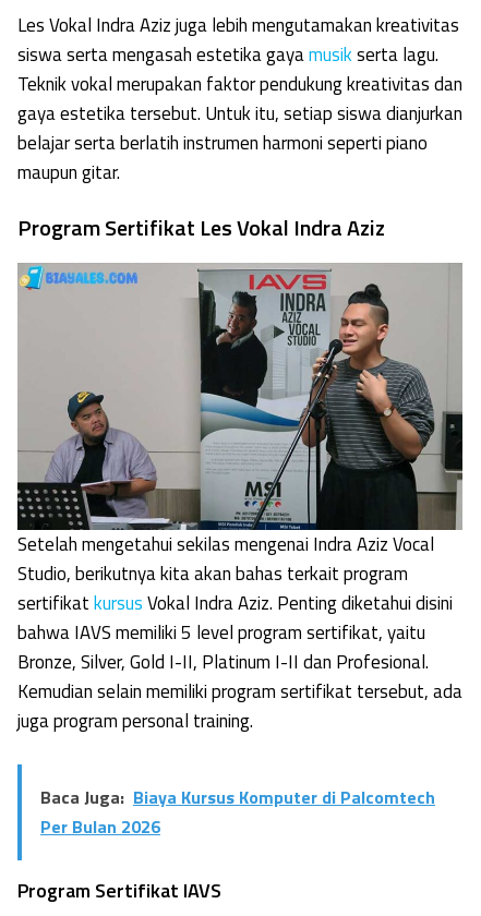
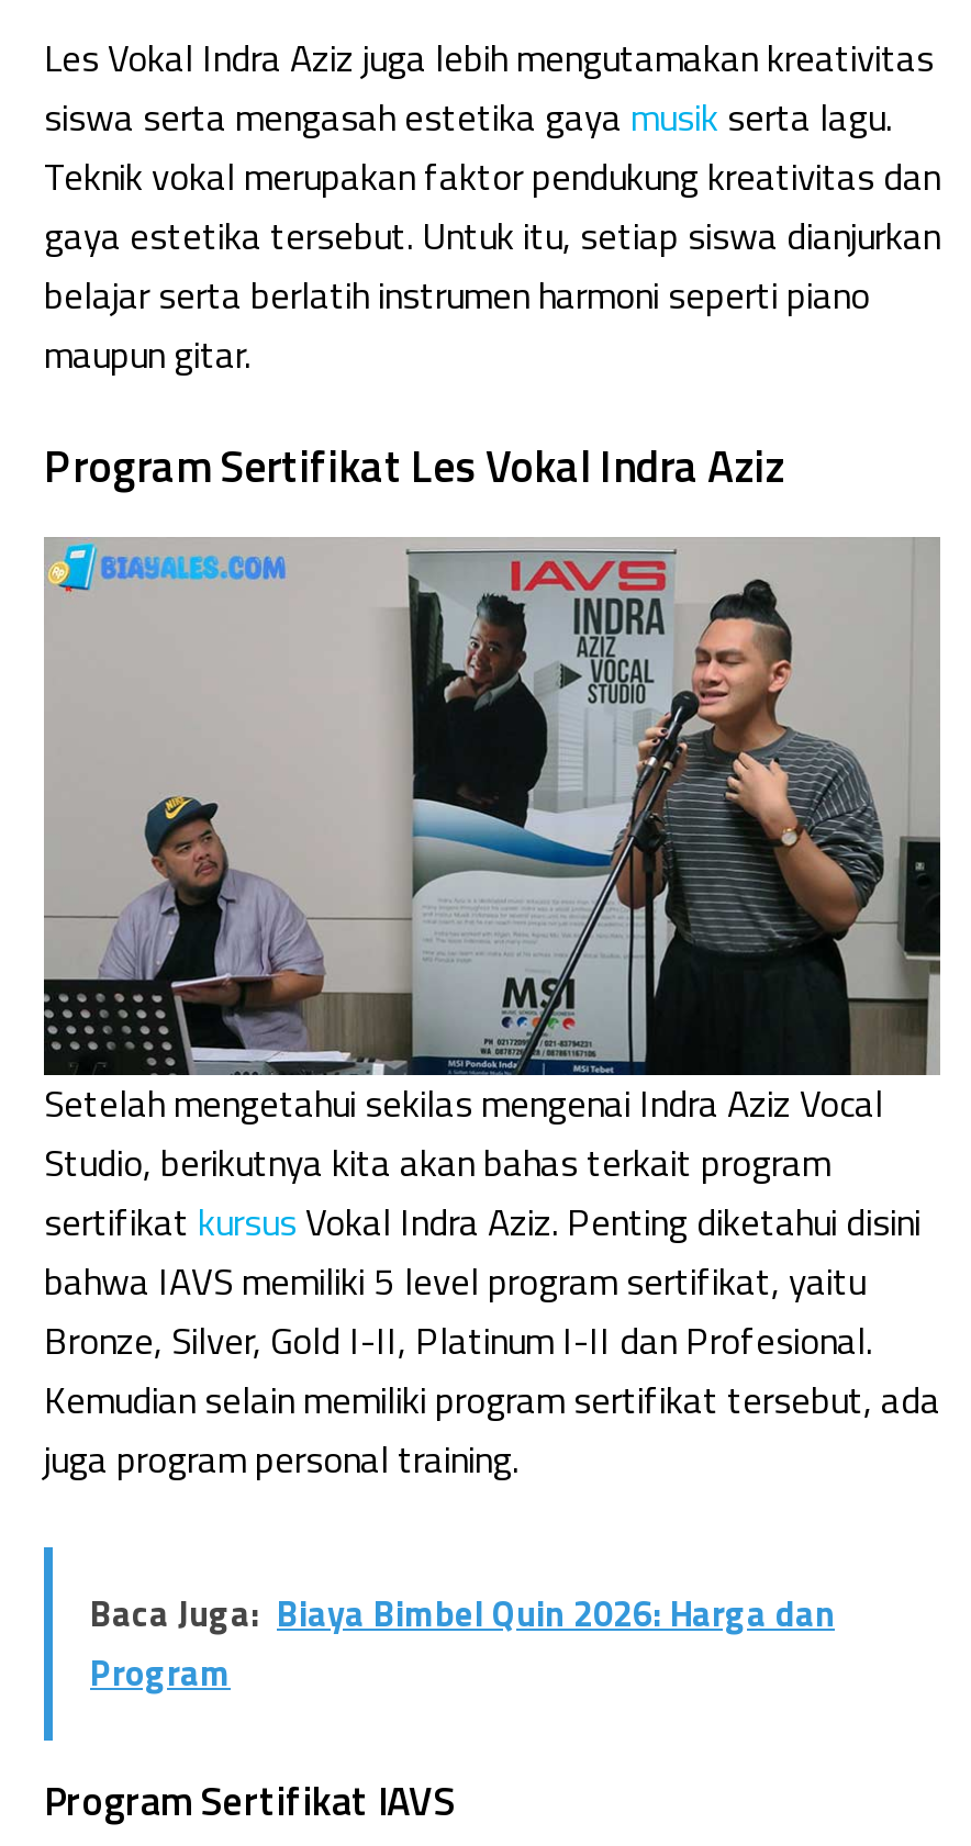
[40,784,435,840] Baca Juga: Biaya Kursus Komputer di Palcomtech | Per Bulan 2026 -> [90,1587,835,1699] Baca Juga: Biaya Bimbel Quin 2026: Harga dan | Program

